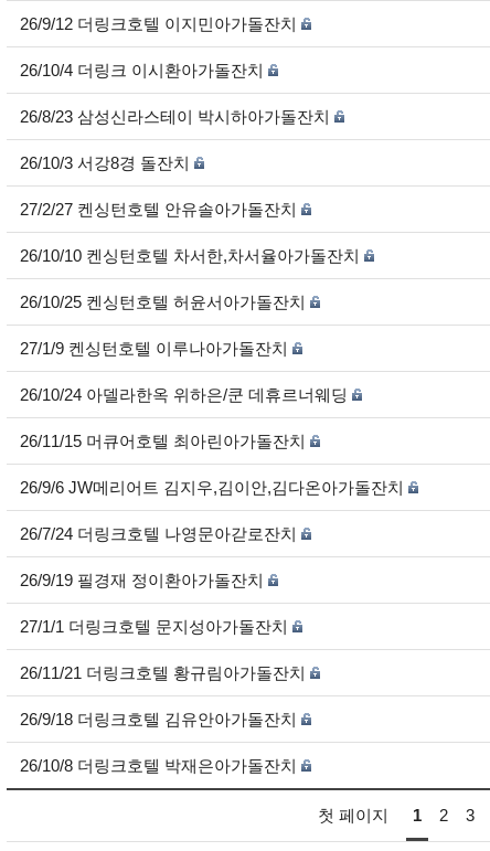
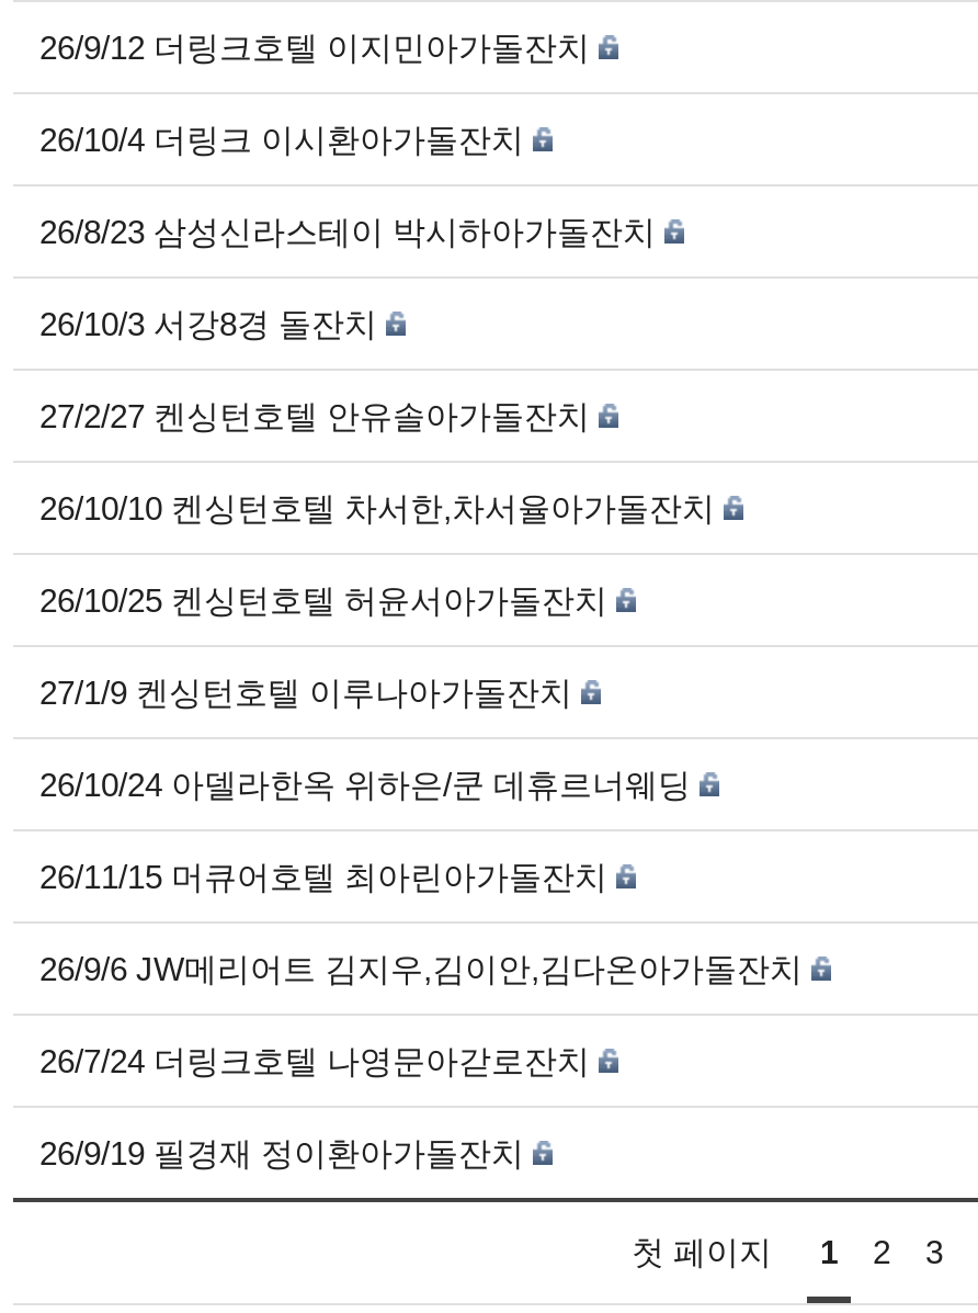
[20,617,306,775] 27/1/1 더링크호텔 문지성아가돌잔치 | 26/11/21 더링크호텔 황규림아가돌잔치 | 26/9/18 더링크호텔 김유안아가돌잔치 | 26/10/8 더링크호텔 박재은아가돌잔치 -> none

